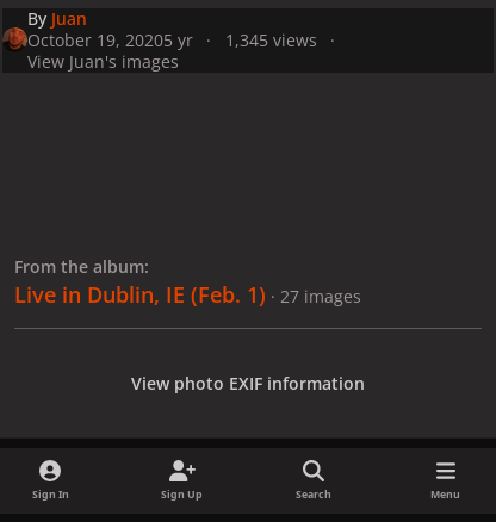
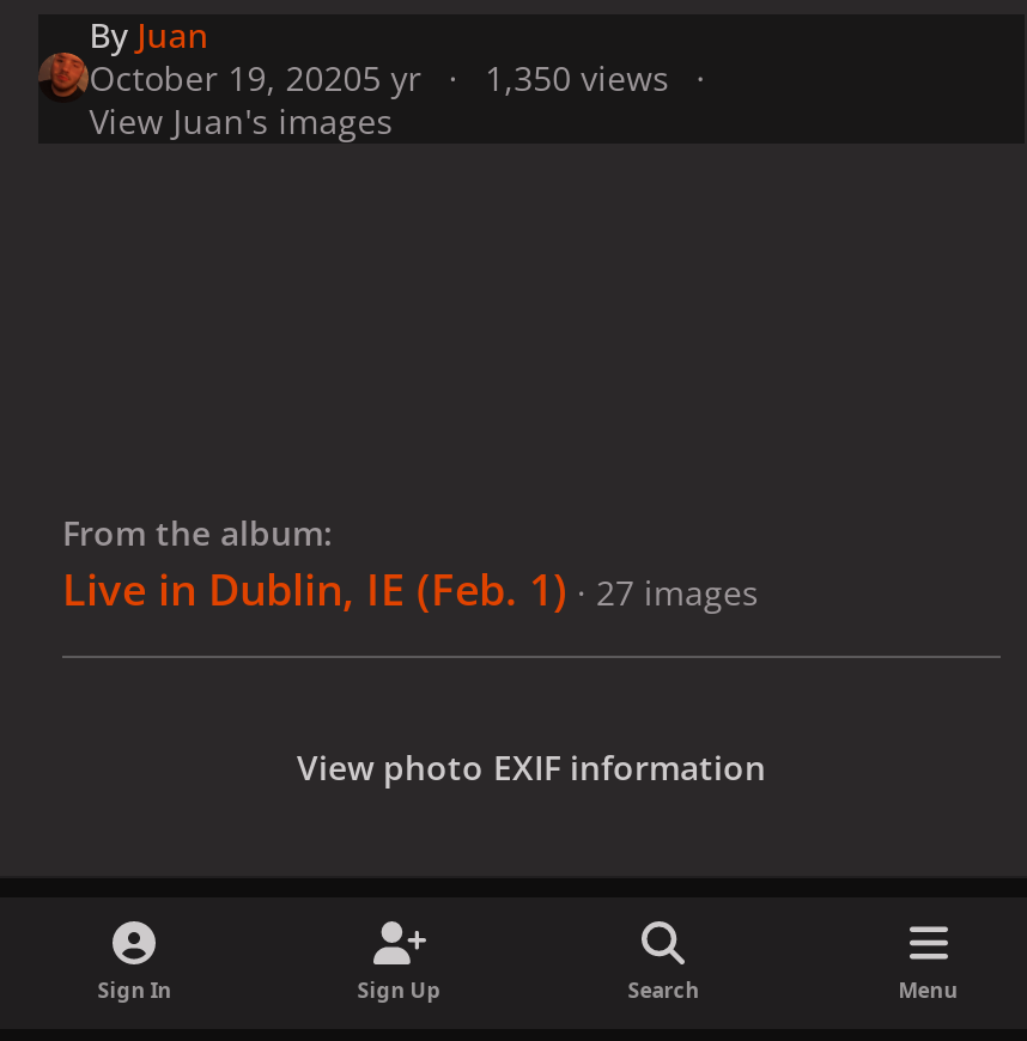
[28,28,317,51] October 19, 20205 yr 1,345 views -> [89,54,669,99] October 19, 20205 yr 1,350 views

